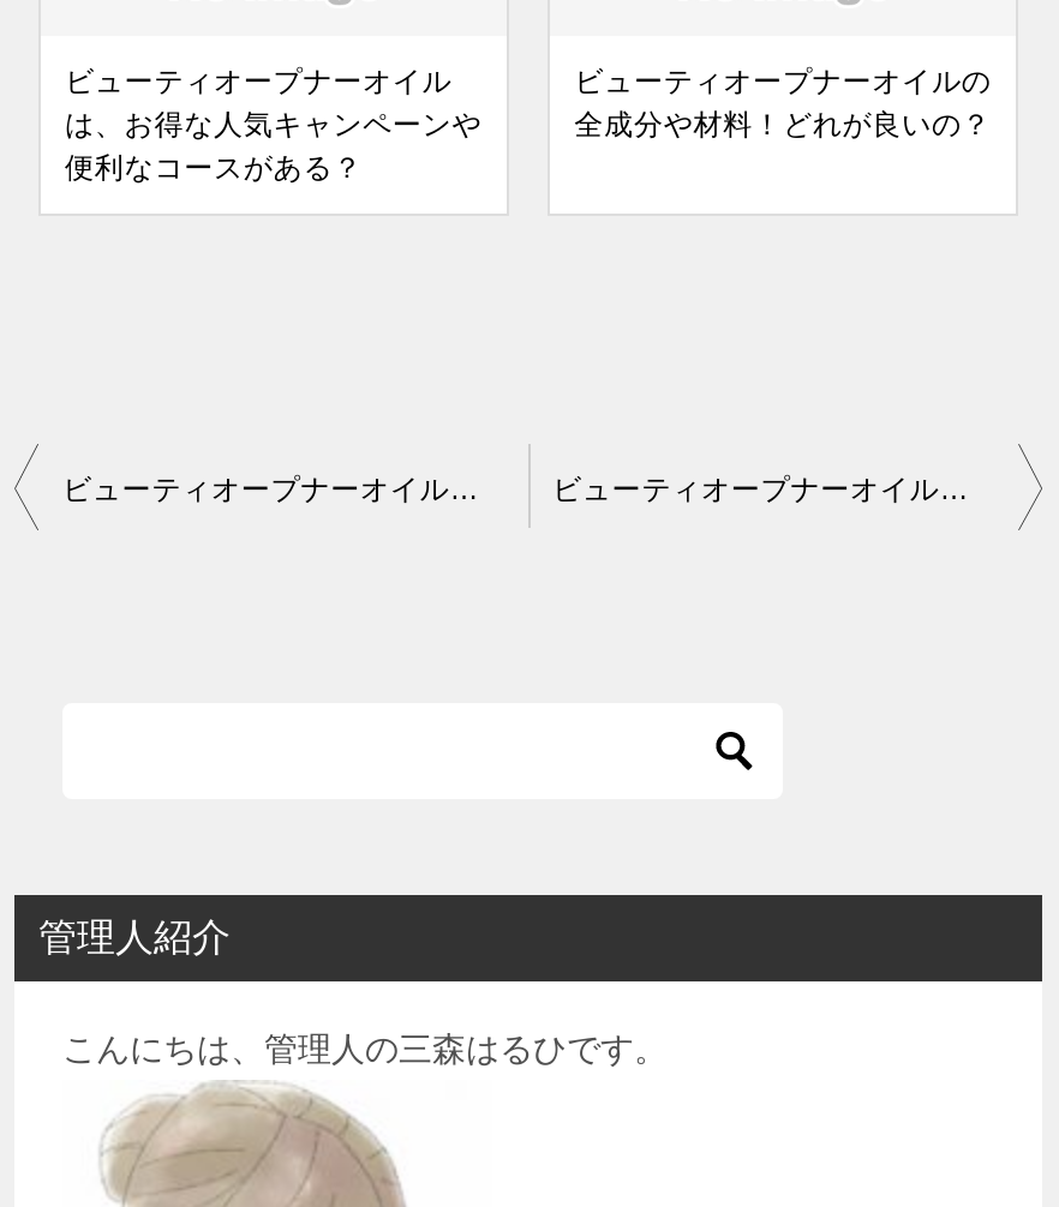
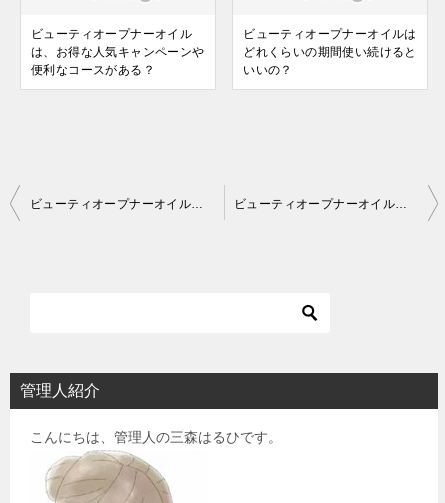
[574,65,991,142] ビューティオープナーオイルの | 全成分や材料！どれが良いの？ -> [243,27,417,77] ビューティオープナーオイルは | どれくらいの期間使い続けると | いいの？

